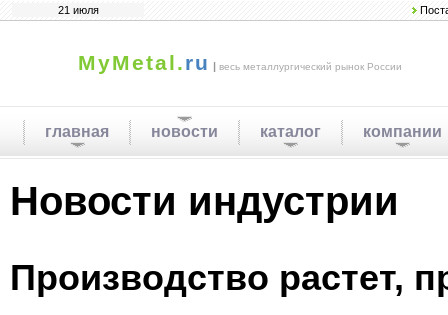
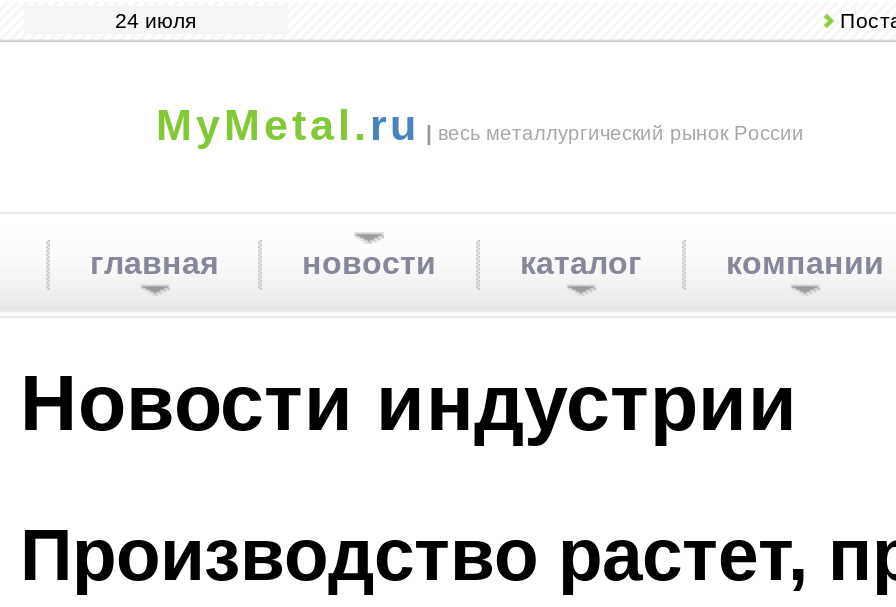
[57,4,98,16] 21 июля -> [115,8,197,32] 24 июля

